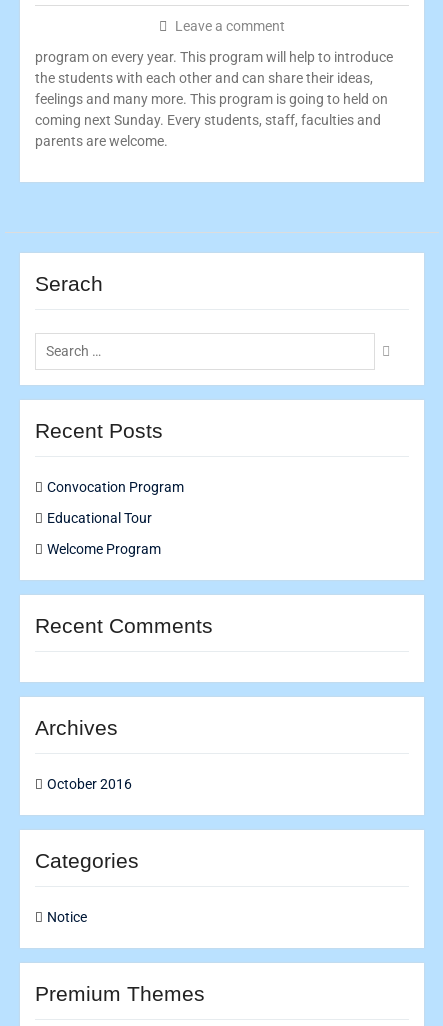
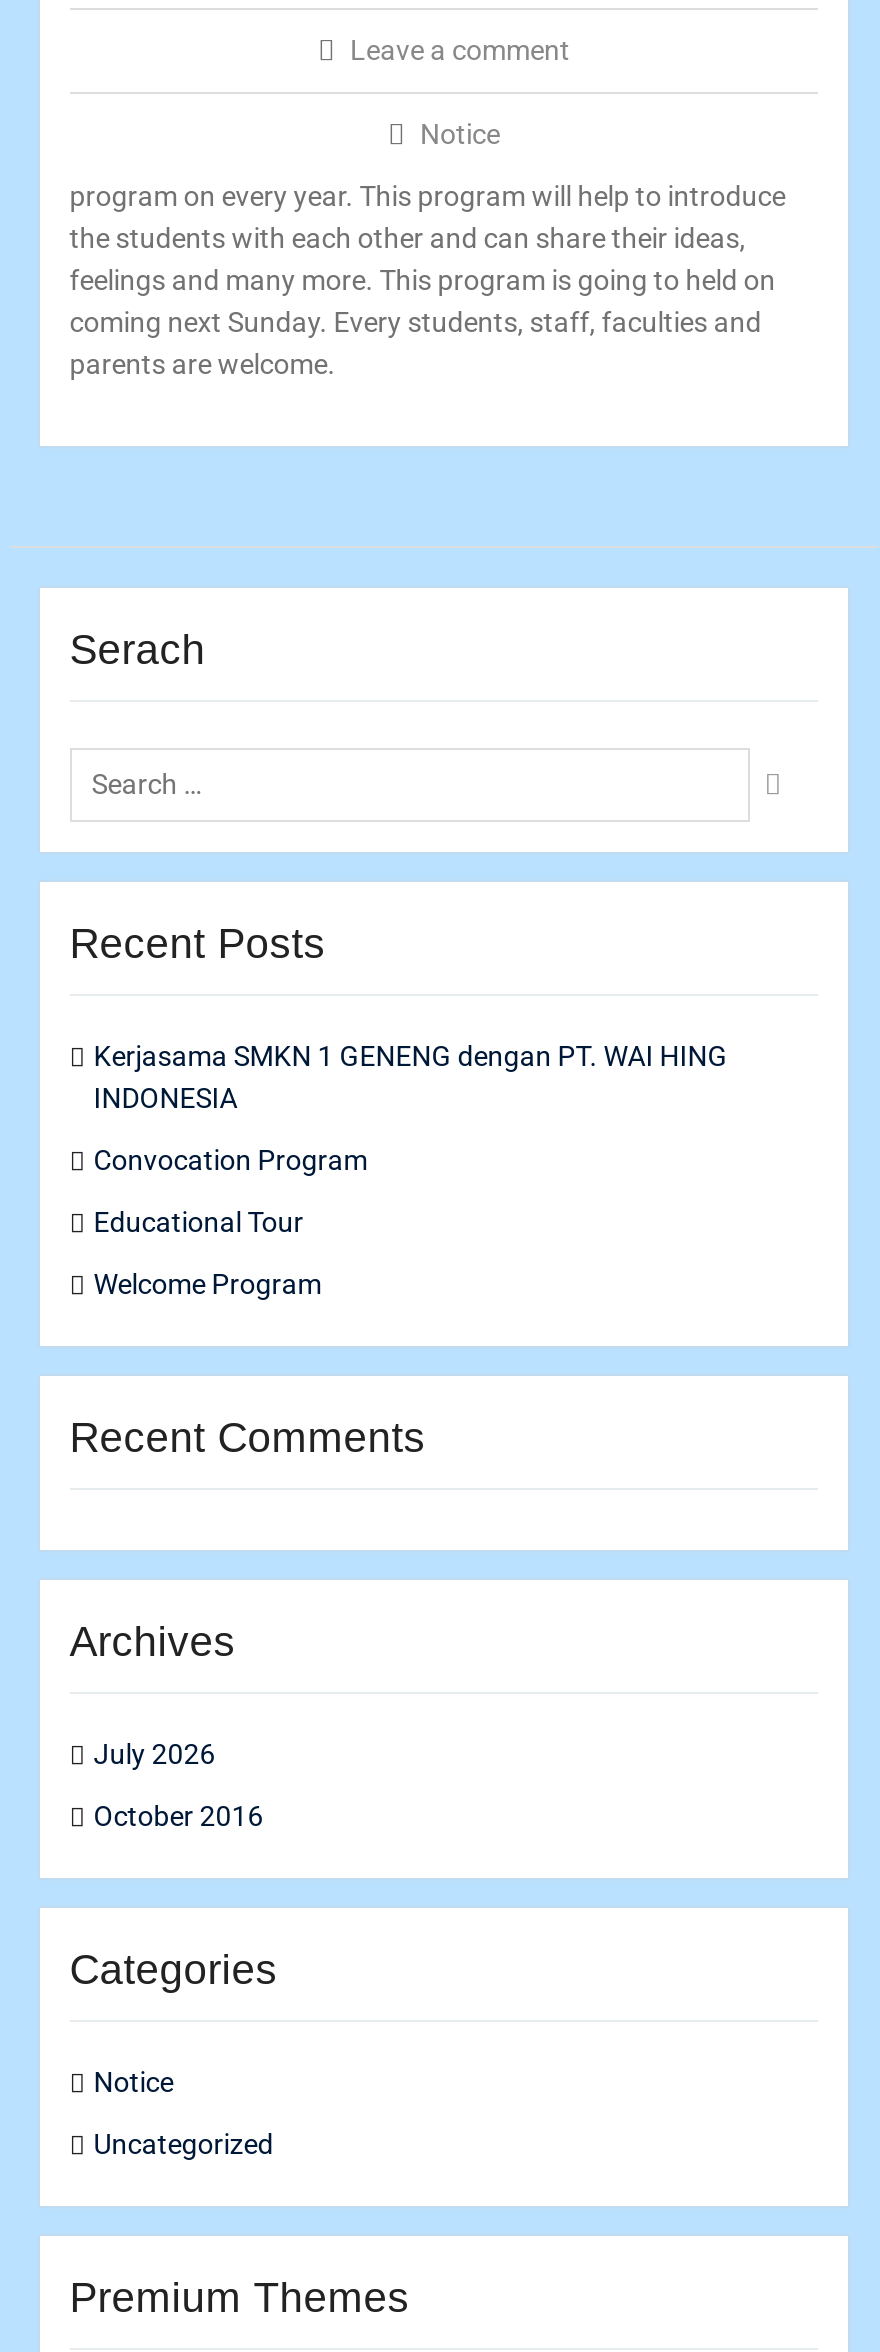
none -> [420,118,500,150] Notice
none -> [93,1040,727,1114] Kerjasama SMKN 1 GENENG dengan PT. WAI HING | INDONESIA
none -> [93,1738,215,1770] July 2026
none -> [93,2128,273,2160] Uncategorized

